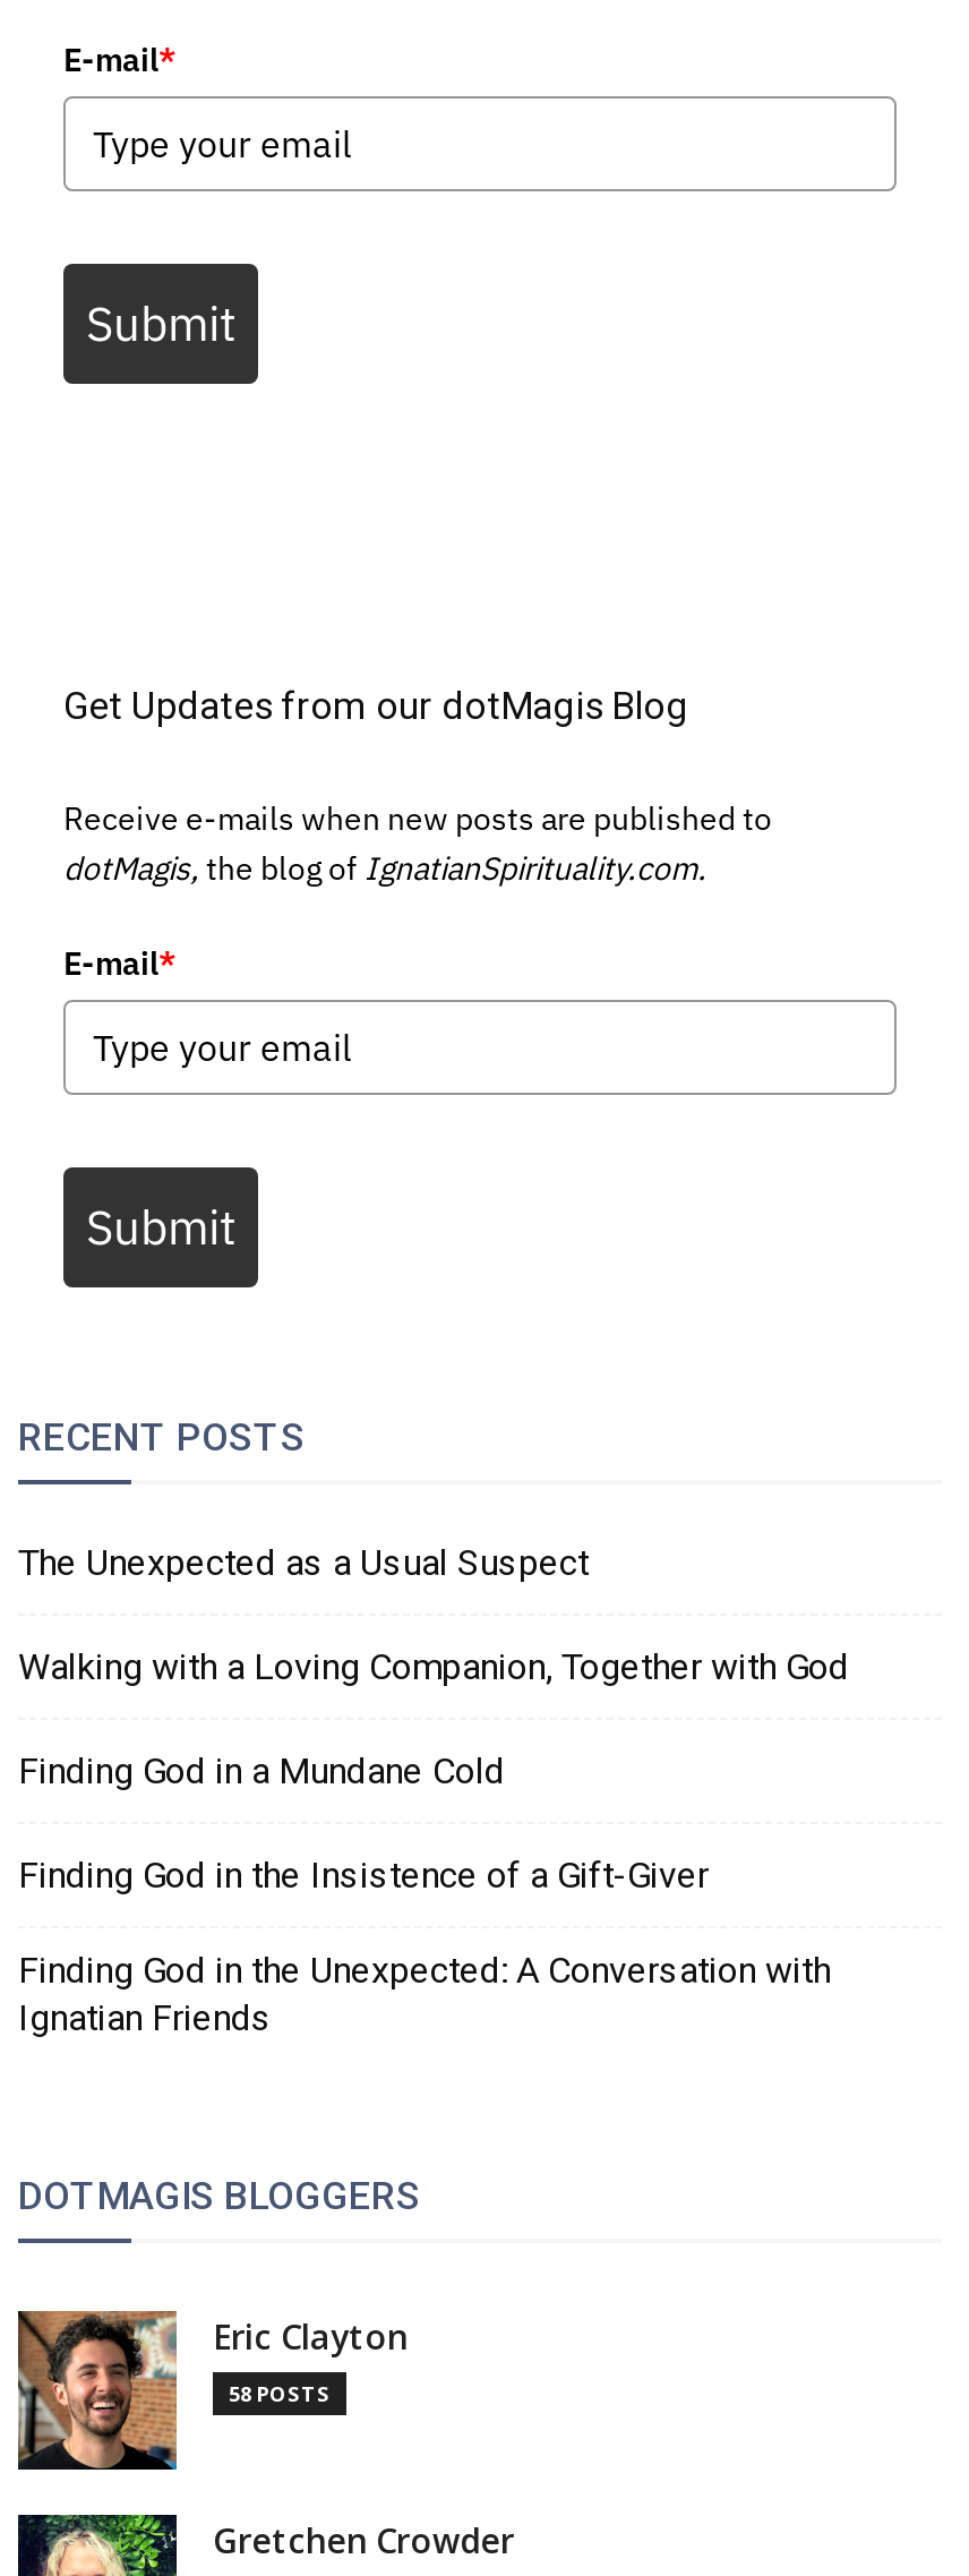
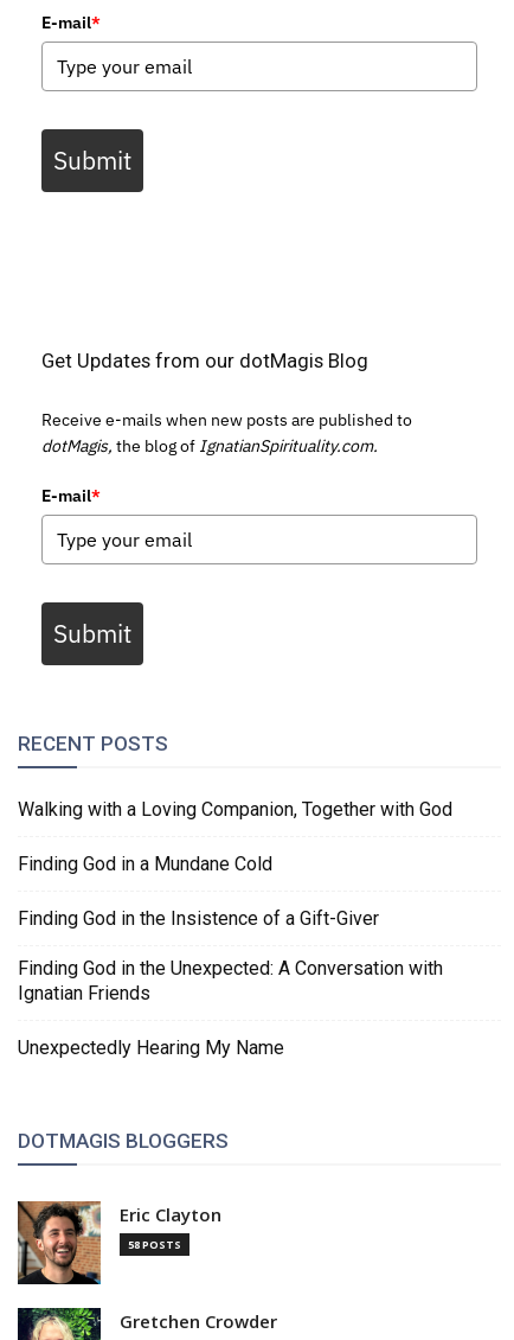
[18,1541,589,1584] The Unexpected as a Usual Suspect -> none
moved [18,1645,849,2039] -> [18,798,452,1004]: Walking with a Loving Companion, Together with God | Finding God in a Mundane Cold | Finding God in the Insistence of a Gift-Giver | Finding God in the Unexpected: A Conversation with | Ignatian Friends
none -> [18,1036,284,1059] Unexpectedly Hearing My Name

